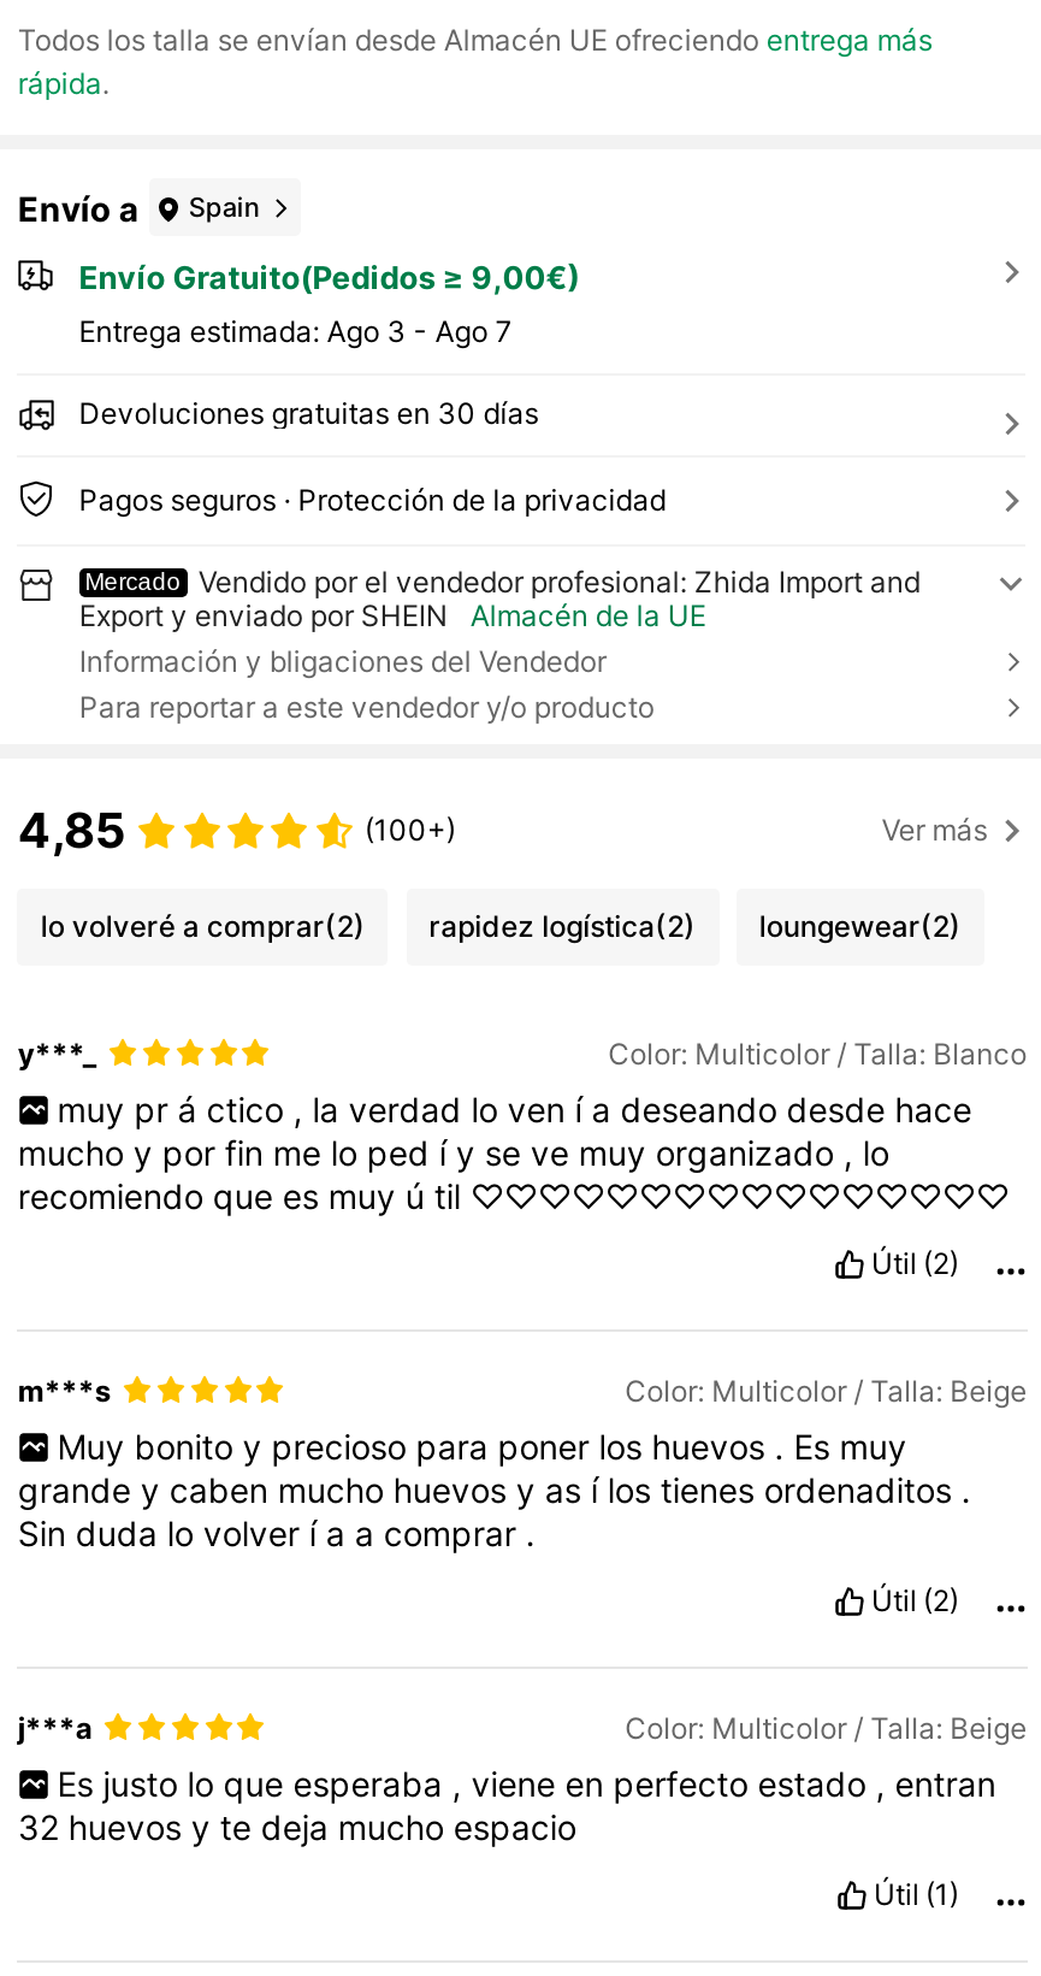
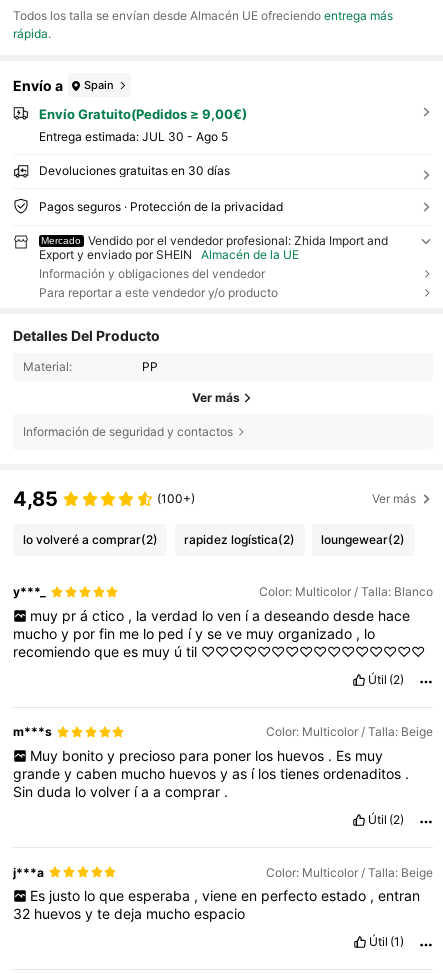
[79,313,512,349] Entrega estimada: Ago 3 - Ago 7 -> [39,129,228,144] Entrega estimada: JUL 30 - Ago 5
[79,643,606,680] Información y bligaciones del Vendedor -> [39,266,265,281] Información y obligaciones del vendedor
none -> [13,327,240,439] Detalles Del Producto | Material: | PP | Ver más | Información de seguridad y contactos

